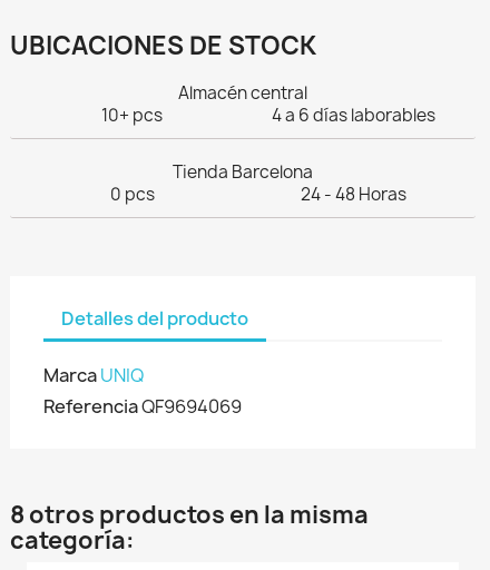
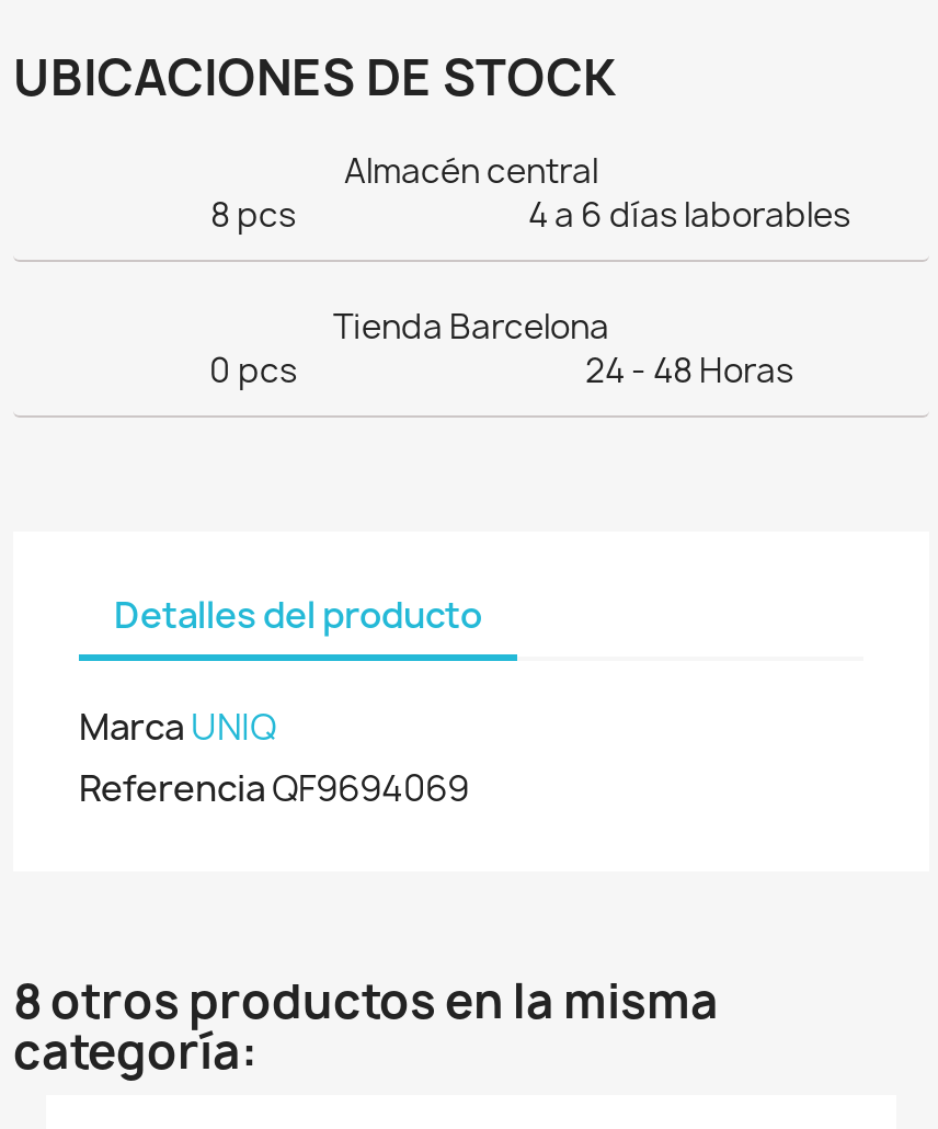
[101,104,163,127] 10+ pcs -> [210,192,296,238] 8 pcs

